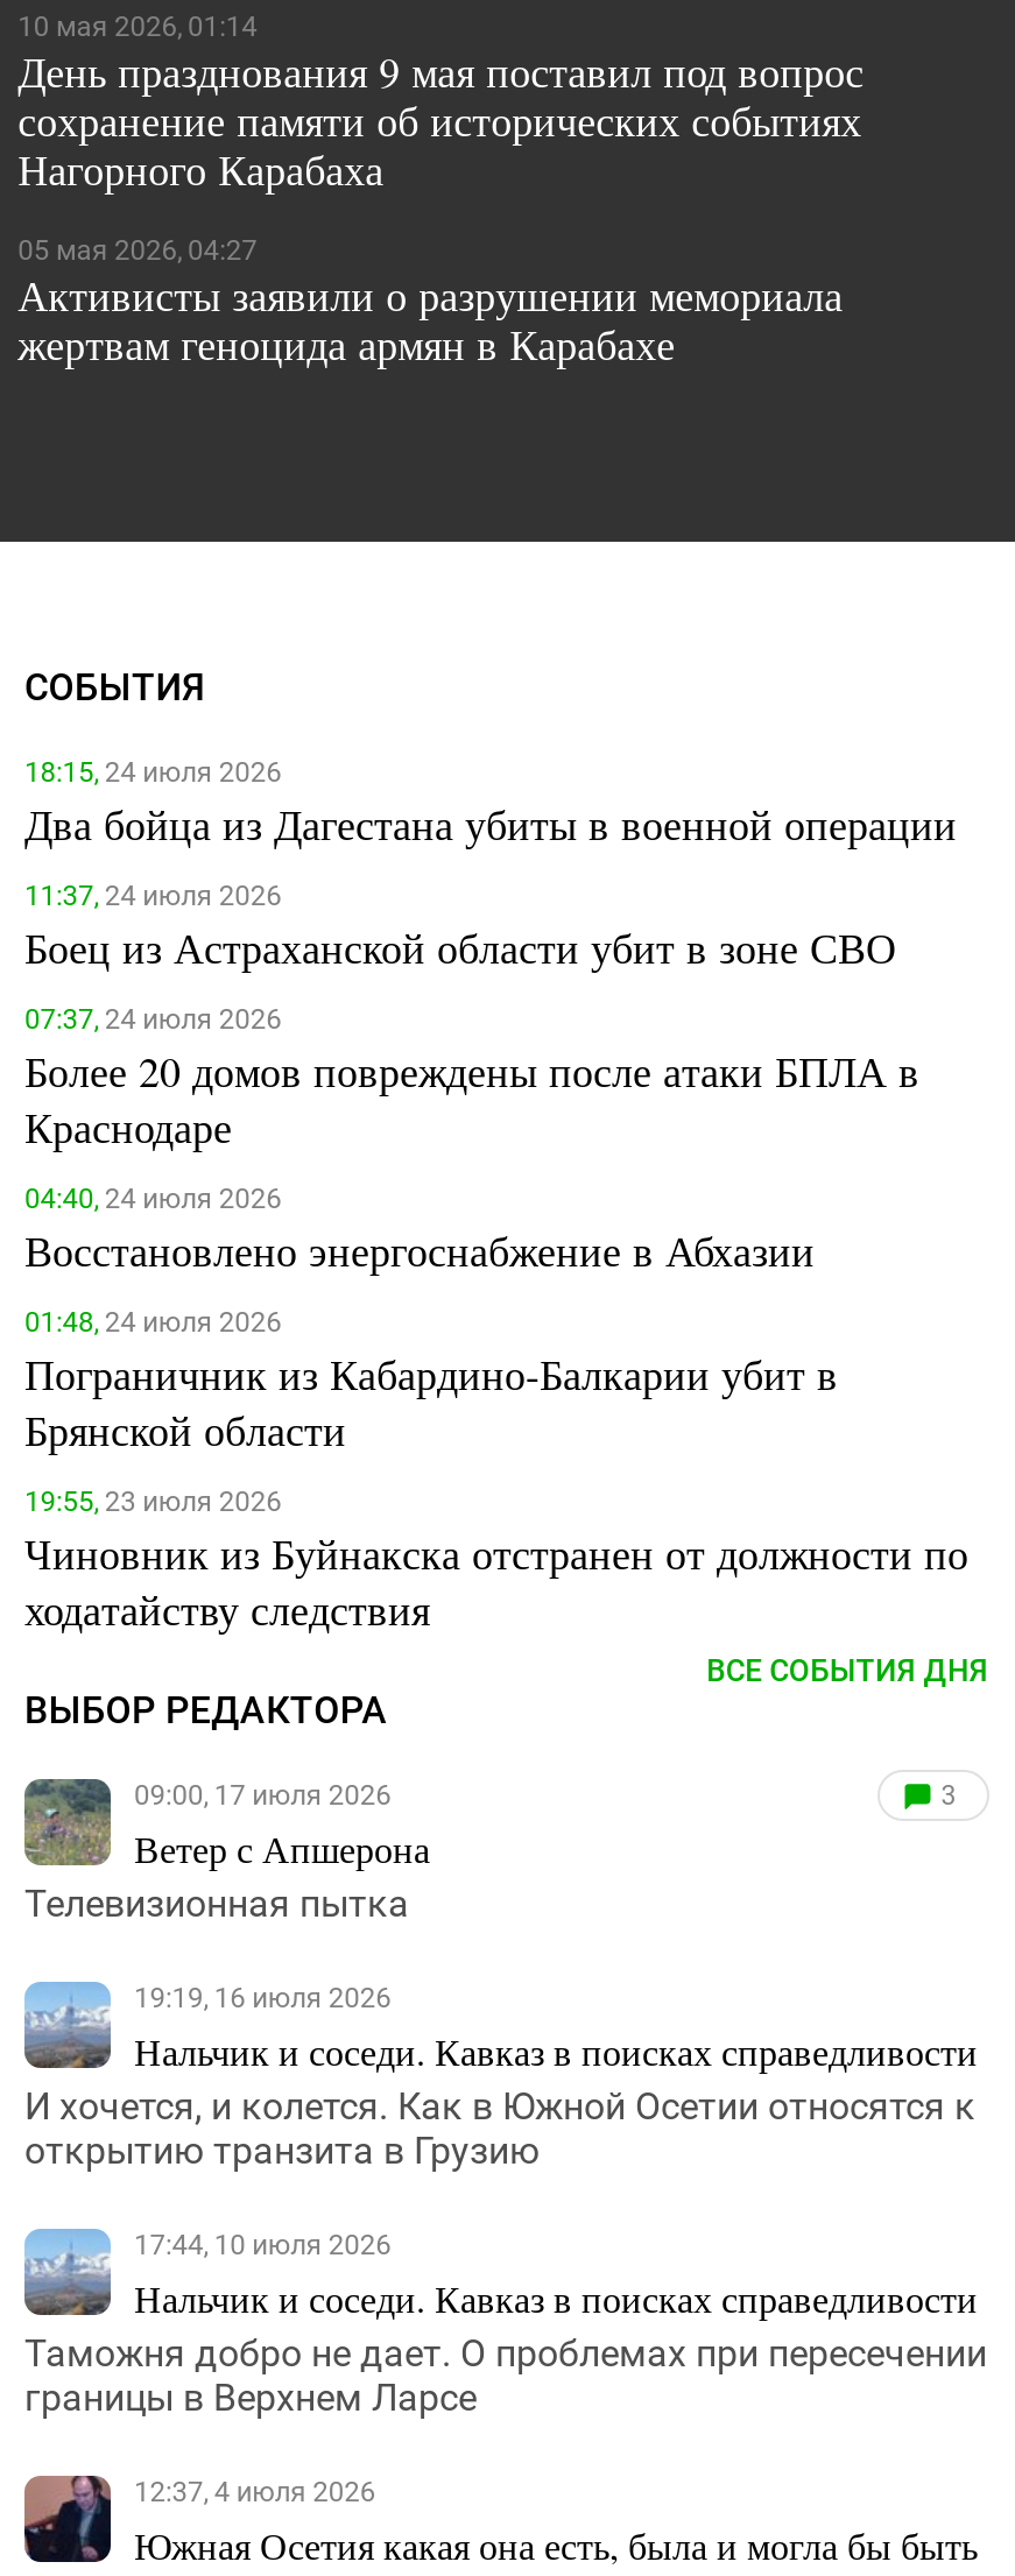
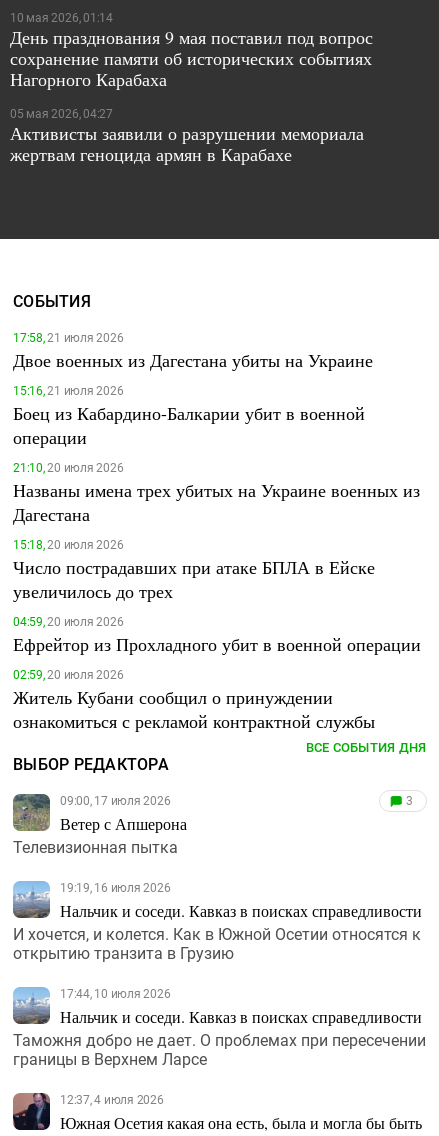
[24,756,957,851] 18:15, 24 июля 2026 | Два бойца из Дагестана убиты в военной операции -> [13,331,373,372] 17:58, 21 июля 2026 | Двое военных из Дагестана убиты на Украине
[24,879,896,975] 11:37, 24 июля 2026 | Боец из Астраханской области убит в зоне СВО -> [13,384,365,449] 15:16, 21 июля 2026 | Боец из Кабардино-Балкарии убит в военной | операции
[24,1003,919,1154] 07:37, 24 июля 2026 | Более 20 домов повреждены после атаки БПЛА в | Краснодаре -> [13,461,420,526] 21:10, 20 июля 2026 | Названы имена трех убитых на Украине военных из | Дагестана
[24,1182,815,1278] 04:40, 24 июля 2026 | Восстановлено энергоснабжение в Абхазии -> [13,538,375,603] 15:18, 20 июля 2026 | Число пострадавших при атаке БПЛА в Ейске | увеличилось до трех
[24,1306,838,1457] 01:48, 24 июля 2026 | Пограничник из Кабардино-Балкарии убит в | Брянской области -> [13,615,421,656] 04:59, 20 июля 2026 | Ефрейтор из Прохладного убит в военной операции
[24,1485,968,1637] 19:55, 23 июля 2026 | Чиновник из Буйнакска отстранен от должности по | ходатайству следствия -> [13,668,375,733] 02:59, 20 июля 2026 | Житель Кубани сообщил о принуждении | ознакомиться с рекламой контрактной службы

